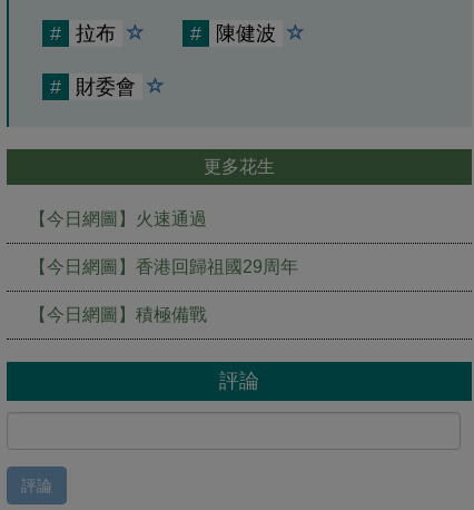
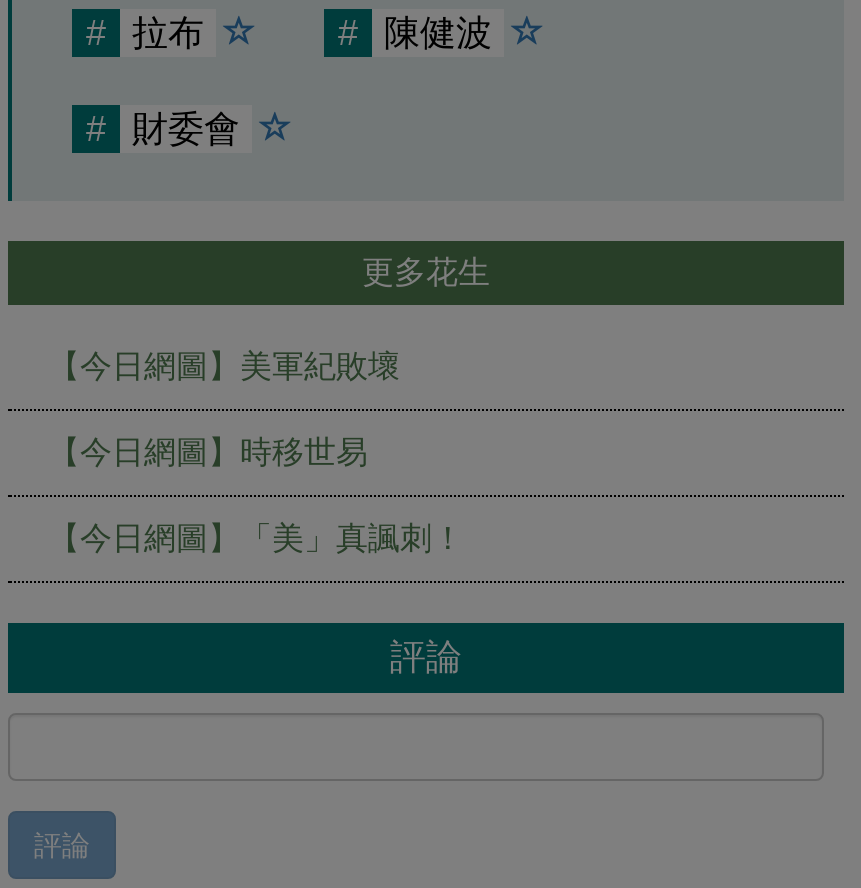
[29,209,207,228] 【今日網圖】火速通過 -> [48,349,400,383] 【今日網圖】美軍紀敗壞
[29,257,298,276] 【今日網圖】香港回歸祖國29周年 -> [48,435,368,469] 【今日網圖】時移世易
[29,305,207,324] 【今日網圖】積極備戰 -> [48,521,464,555] 【今日網圖】「美」真諷刺！

